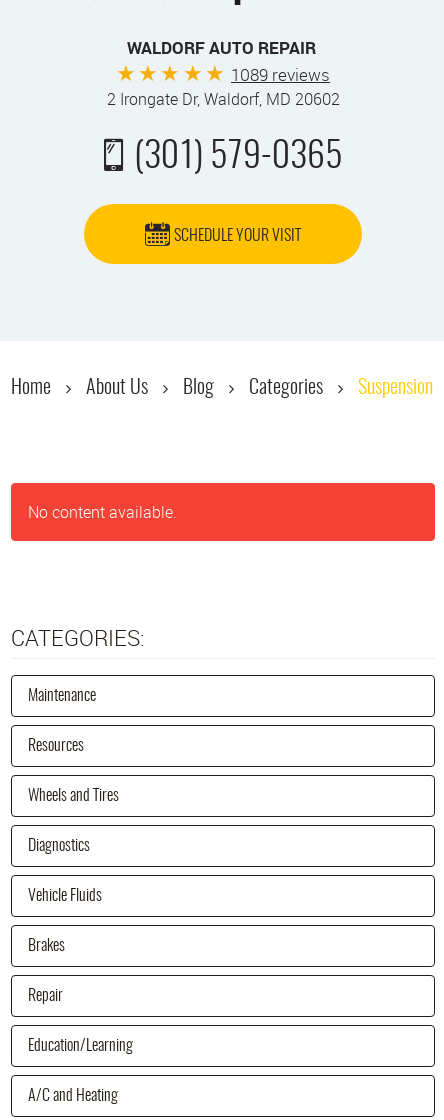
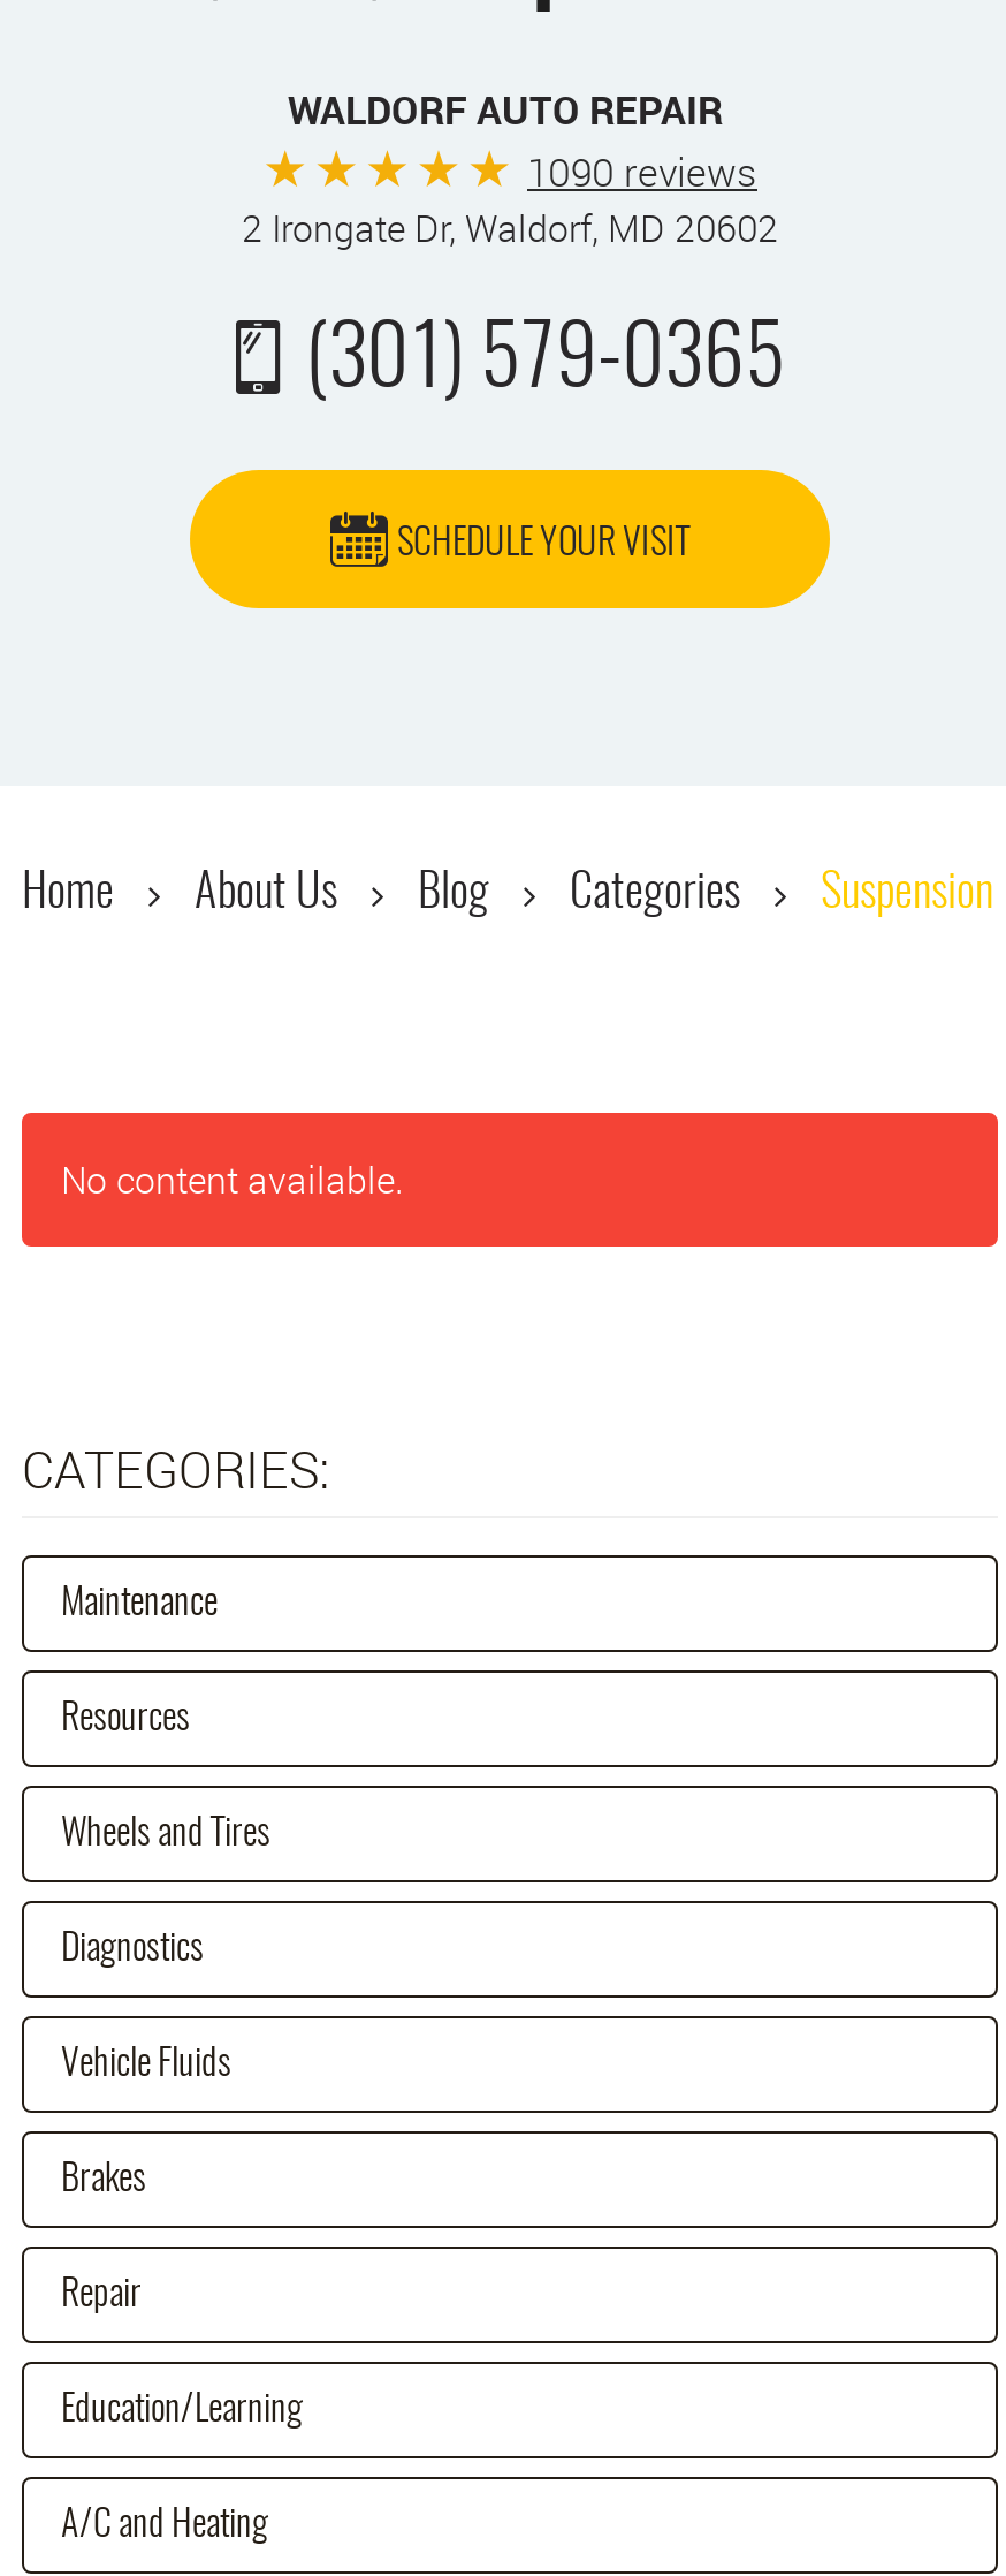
[231,63,330,86] 1089 reviews -> [527,145,757,198] 1090 reviews

